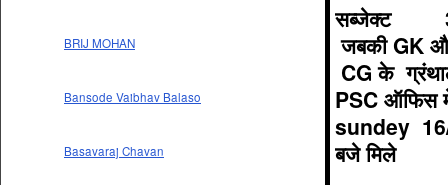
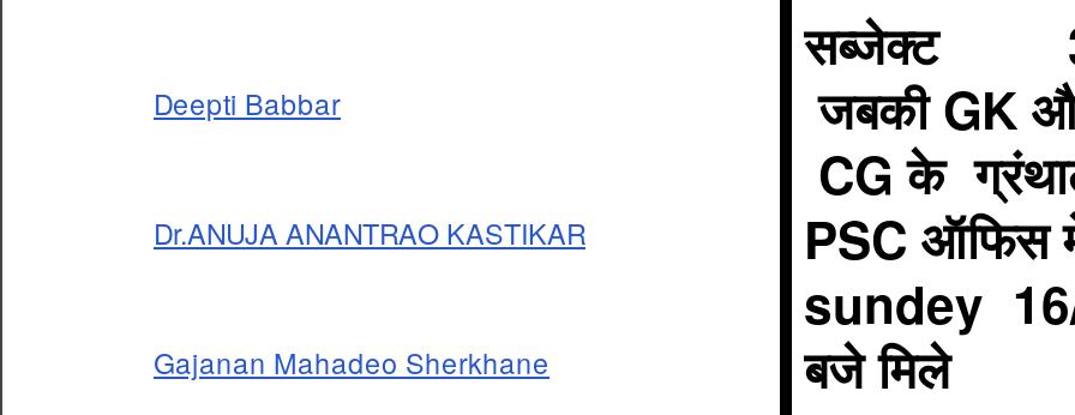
[64,35,135,51] BRIJ MOHAN -> [154,84,341,123] Deepti Babbar
[64,89,201,105] Bansode Vaibhav Balaso -> [154,214,585,252] Dr.ANUJA ANANTRAO KASTIKAR
[64,143,164,159] Basavaraj Chavan -> [154,343,549,382] Gajanan Mahadeo Sherkhane

